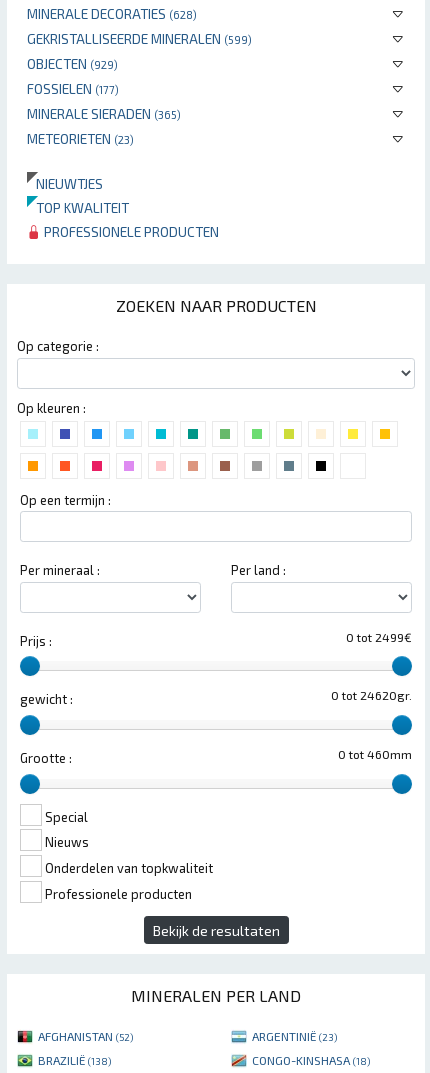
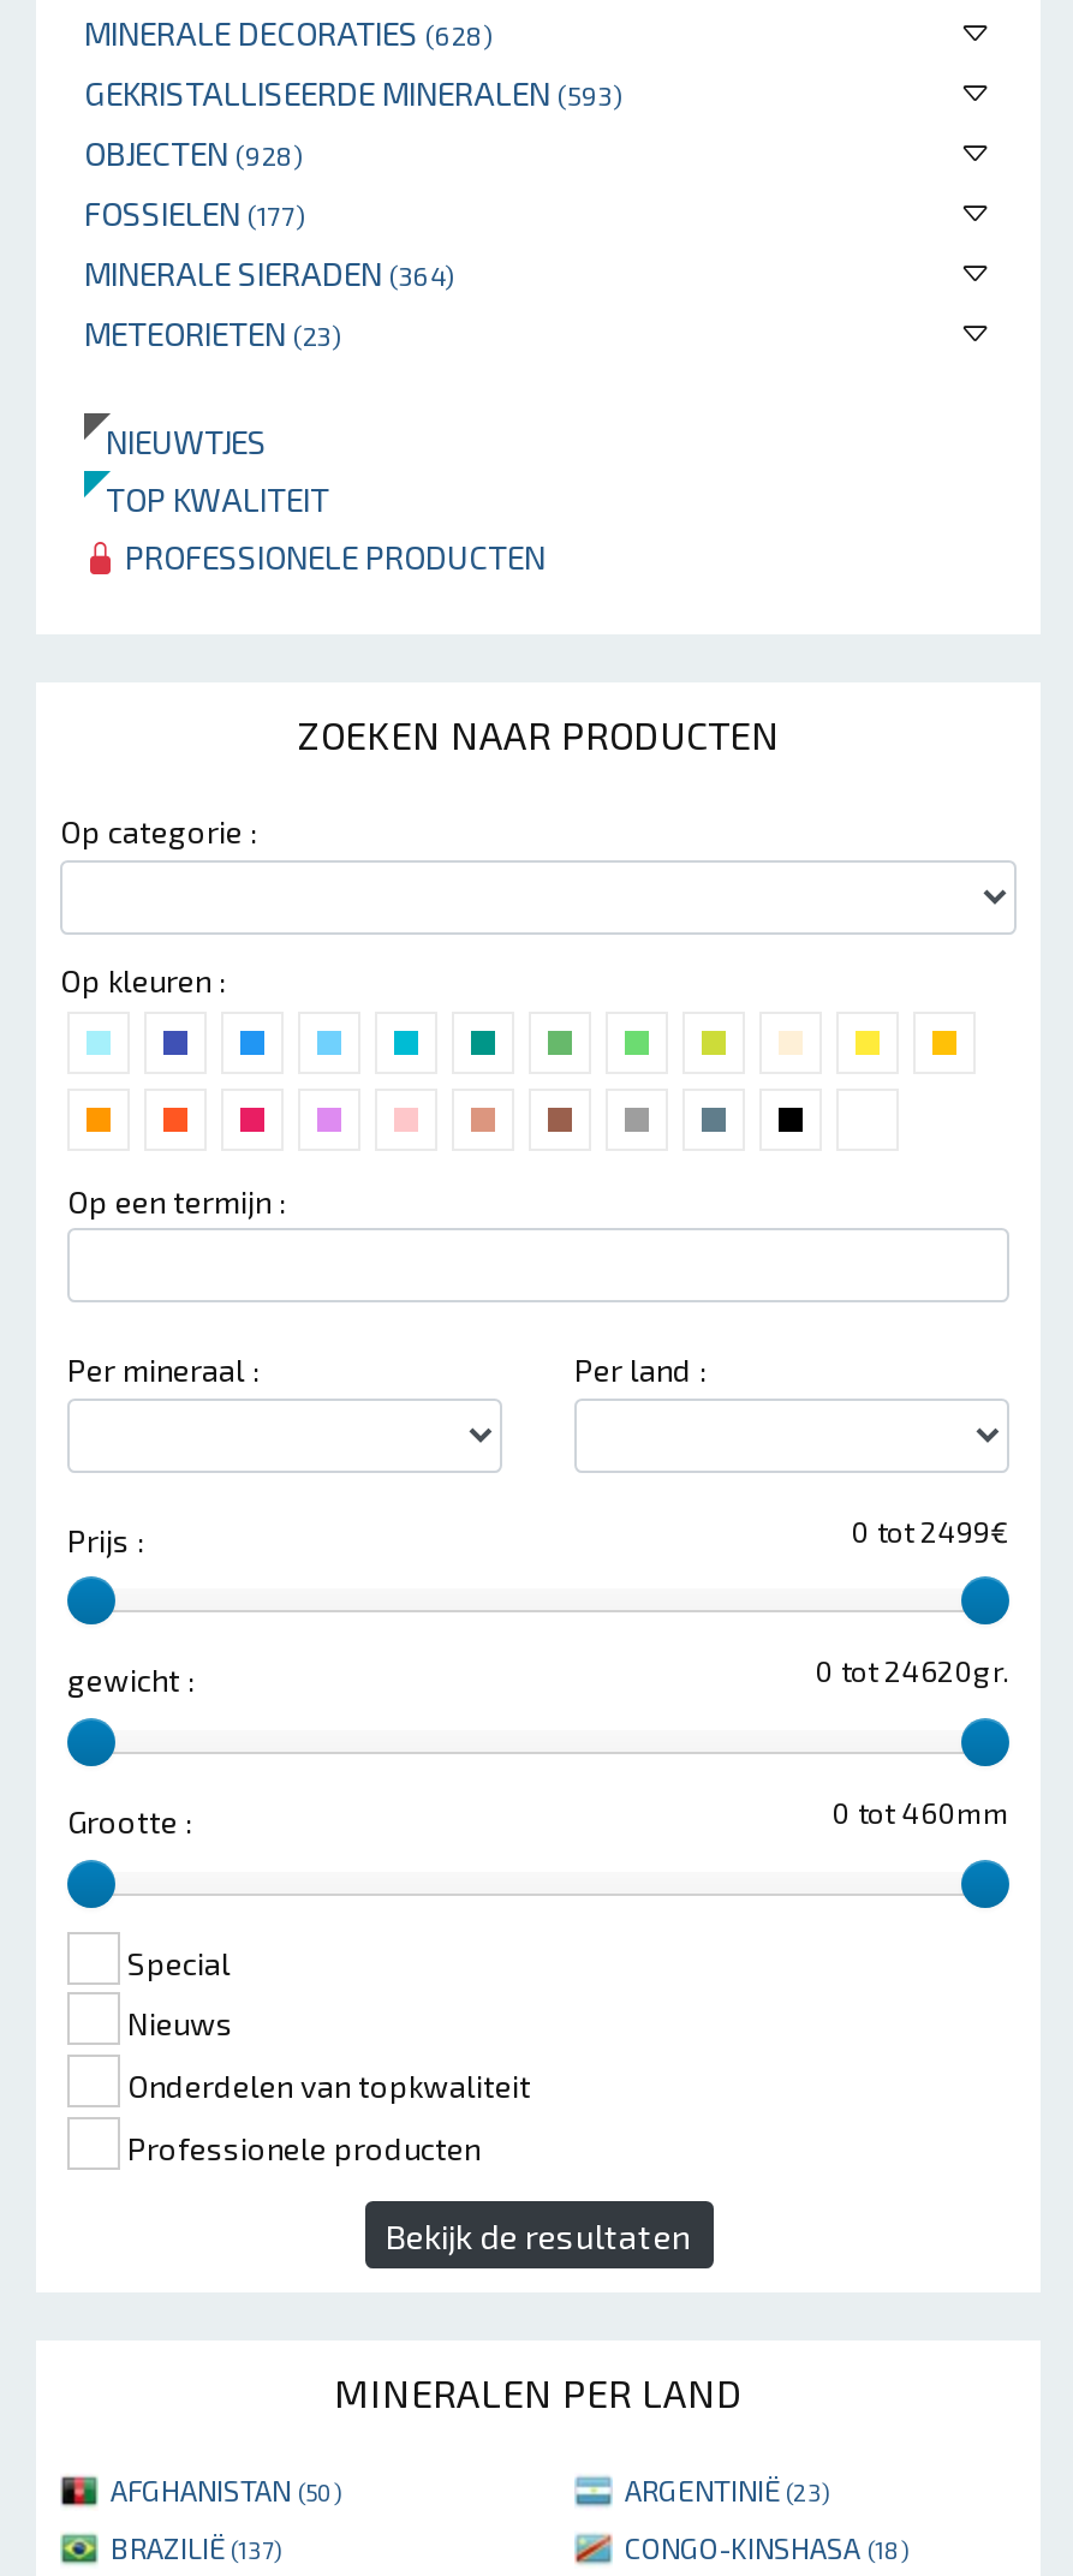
[27,30,252,47] GEKRISTALLISEERDE MINERALEN (599) -> [84,72,622,113] GEKRISTALLISEERDE MINERALEN (593)
[27,55,118,72] OBJECTEN (929) -> [84,132,303,173] OBJECTEN (928)
[27,105,181,122] MINERALE SIERADEN (365) -> [84,252,454,293] MINERALE SIERADEN (364)
[38,1029,133,1043] AFGHANISTAN (52) -> [111,2473,341,2507] AFGHANISTAN (50)
[38,1053,111,1067] BRAZILIË (138) -> [111,2531,281,2565] BRAZILIË (137)

